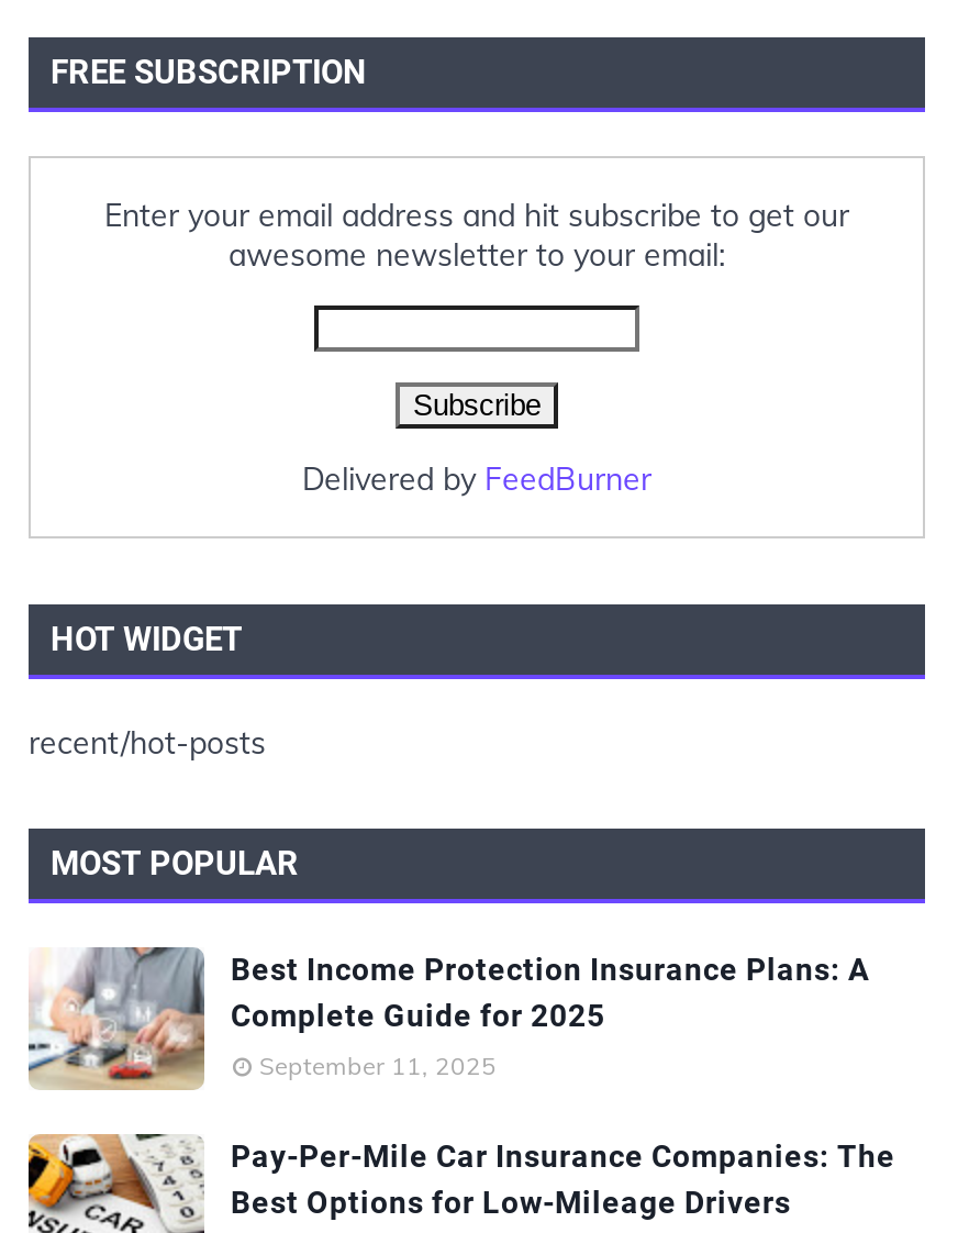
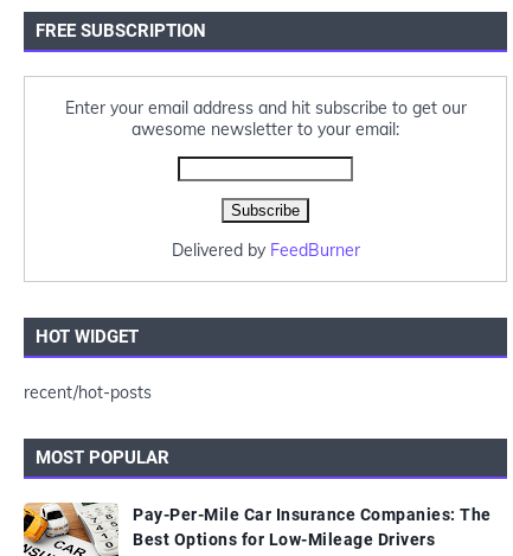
[29,945,869,1092] [image] | Best Income Protection Insurance Plans: A | Complete Guide for 2025 | September 11, 2025 -> none

